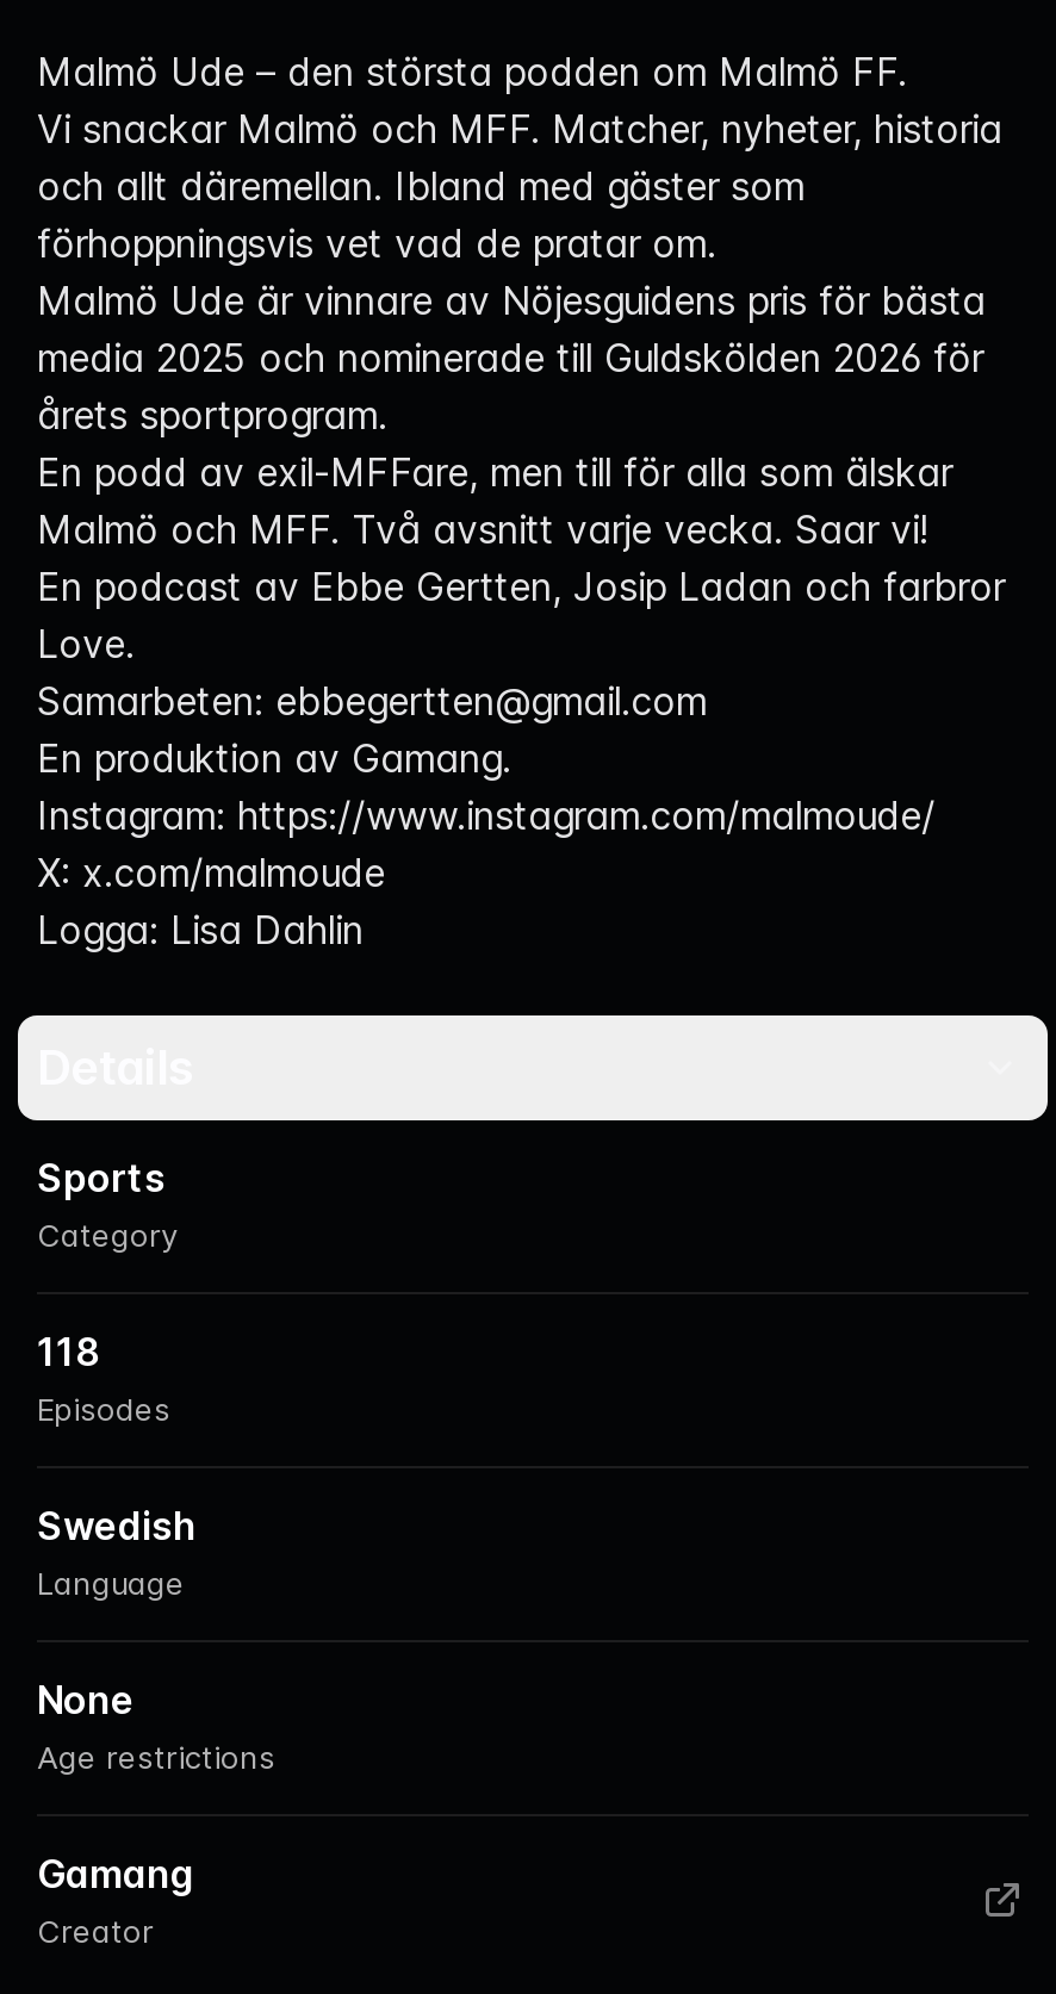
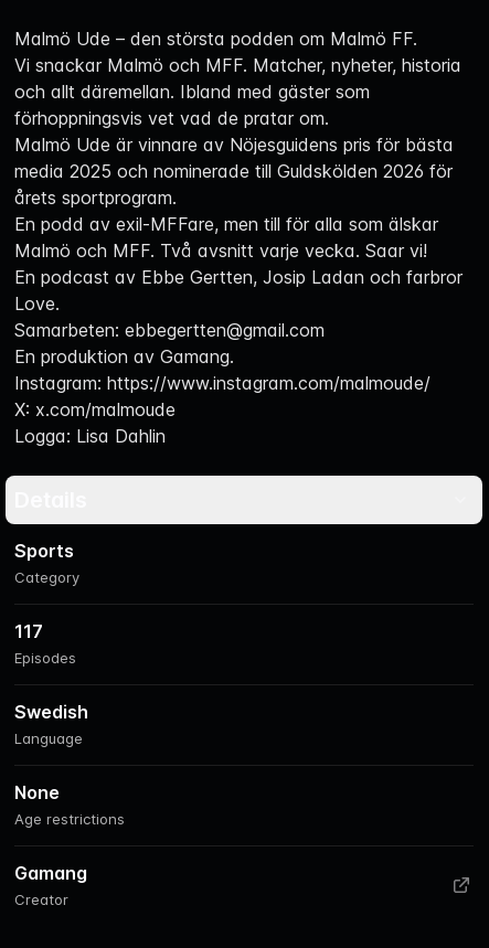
[37,1328,101,1375] 118 -> [14,620,43,642] 117

